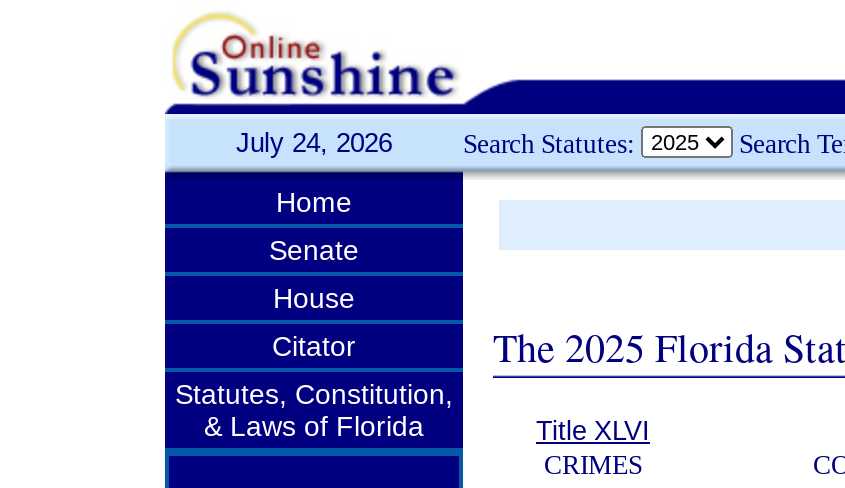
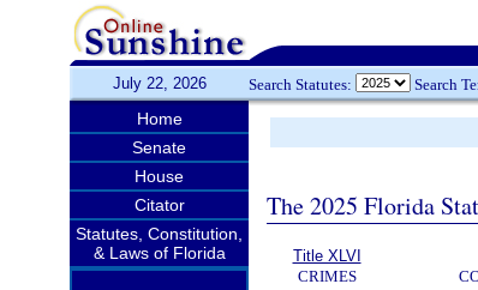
[236,128,392,158] July 24, 2026 -> [112,74,206,92] July 22, 2026

